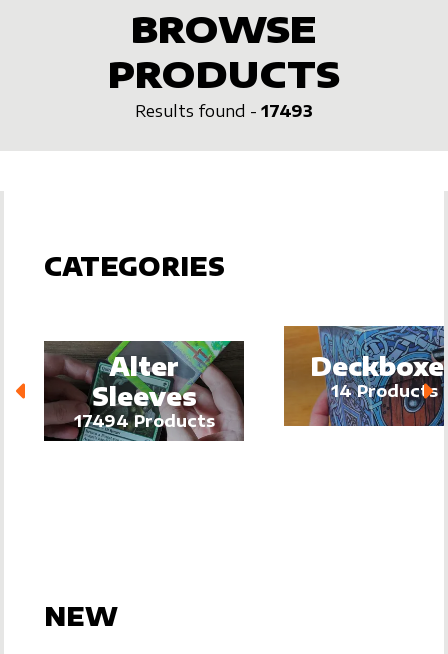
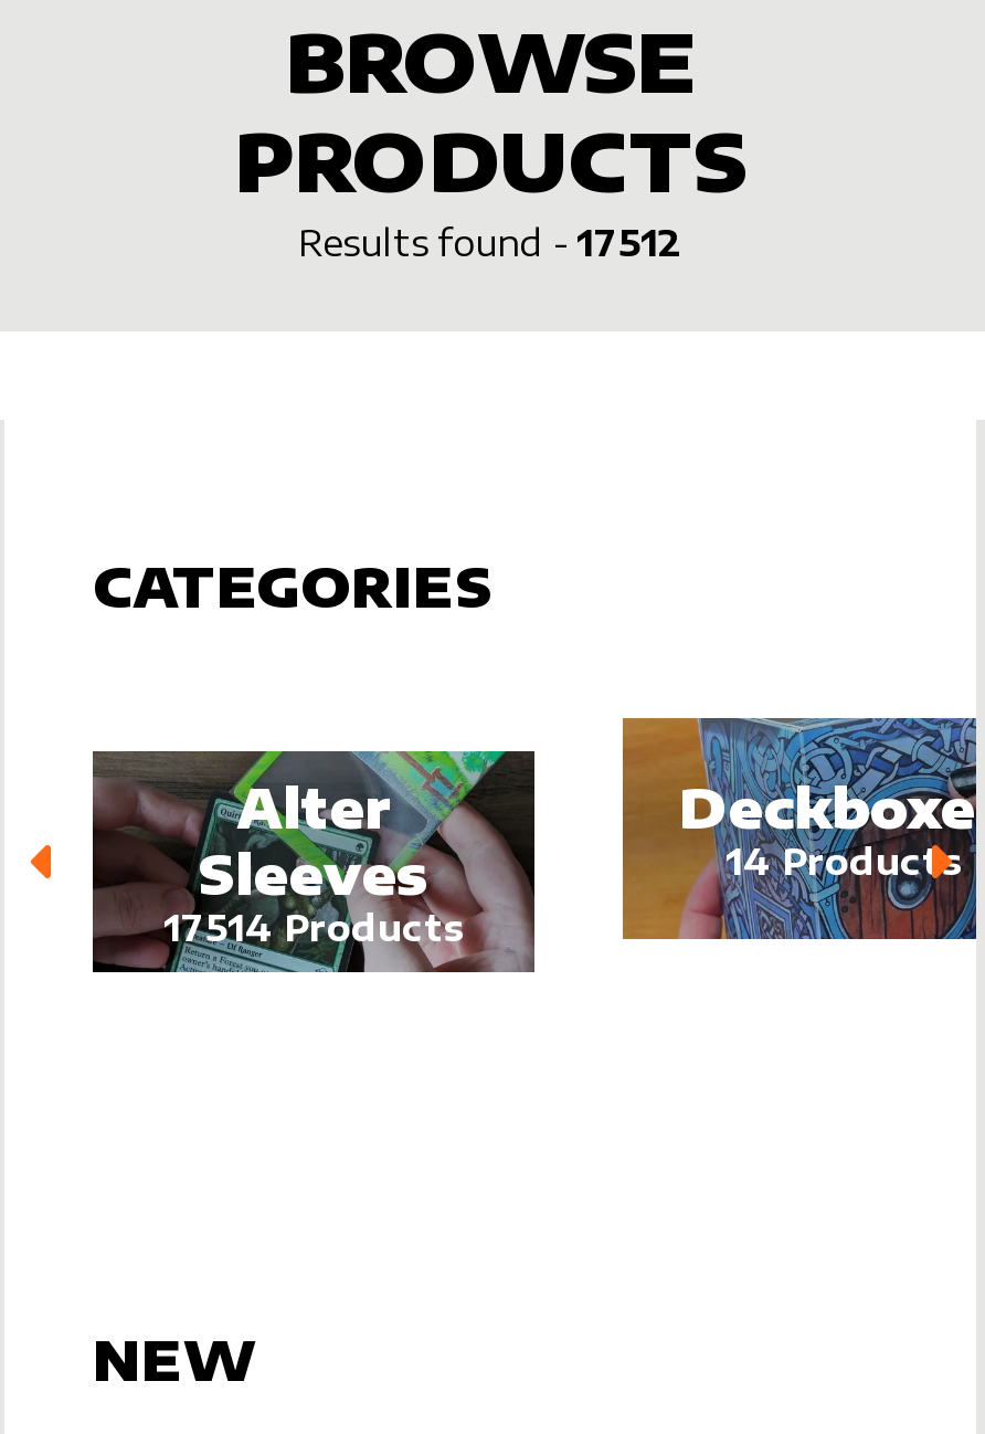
[135,101,313,121] Results found - 17493 -> [298,221,682,265] Results found - 17512
[73,411,214,431] 17494 Products -> [163,906,464,950] 17514 Products

